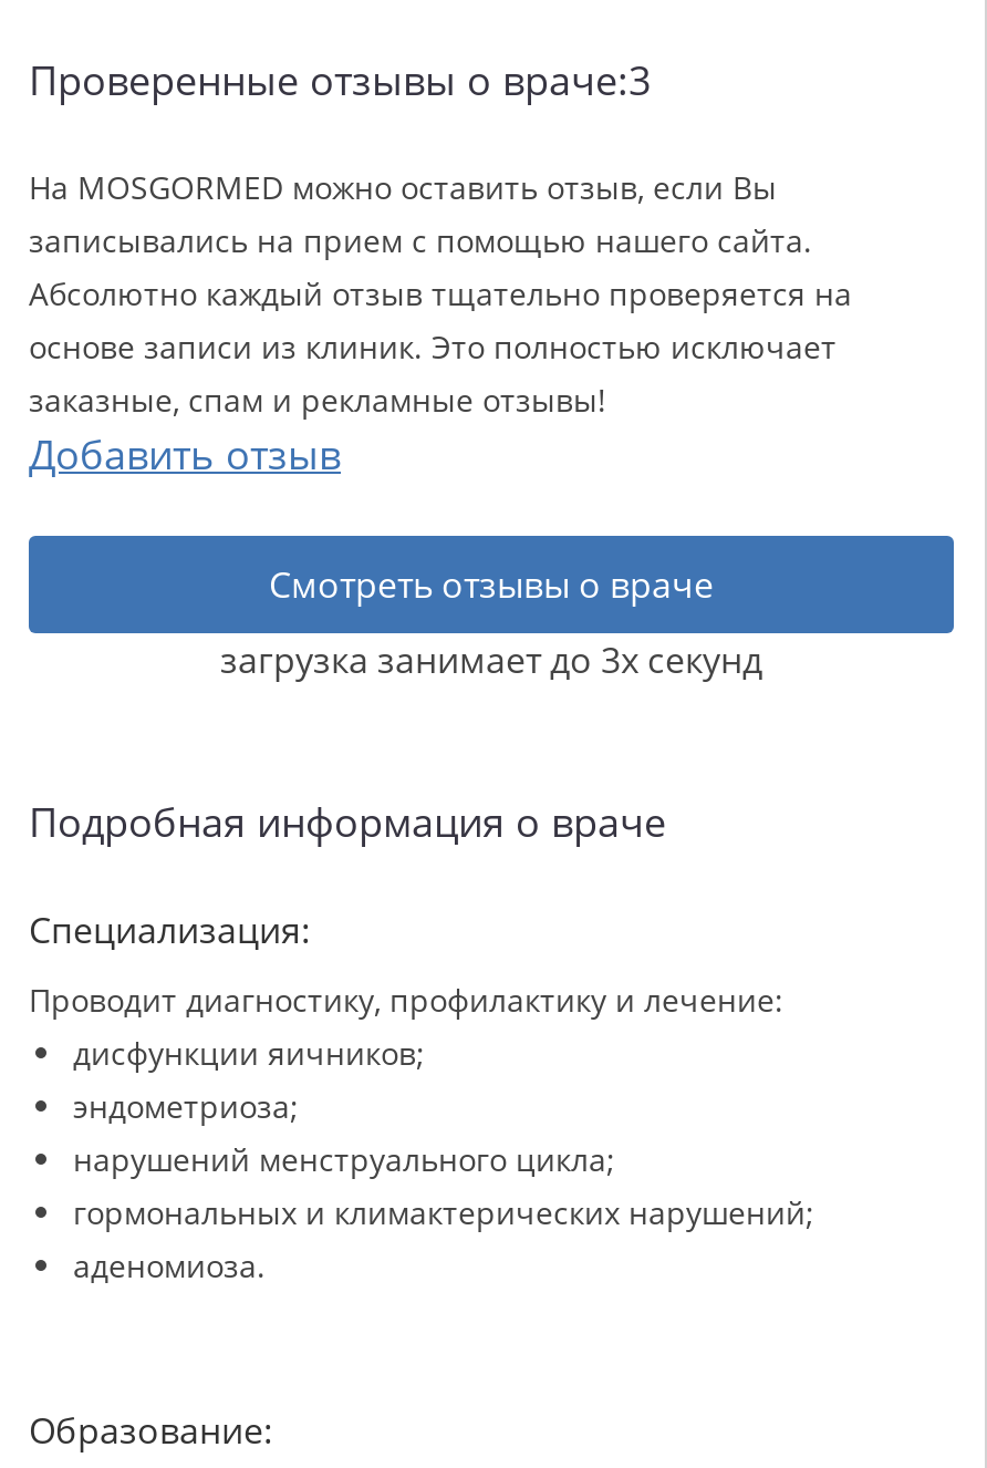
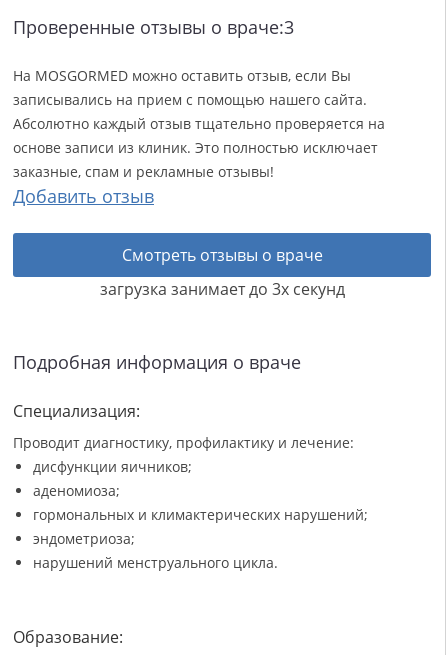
moved [73,1085,299,1127] -> [33,529,135,548]: эндометриоза;
[73,1138,615,1180] нарушений менструального цикла; -> [33,481,120,500] аденомиоза;
moved [73,1191,814,1233] -> [33,505,368,524]: гормональных и климактерических нарушений;
[73,1244,266,1286] аденомиоза. -> [33,553,278,572] нарушений менструального цикла.

